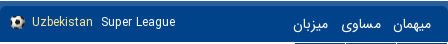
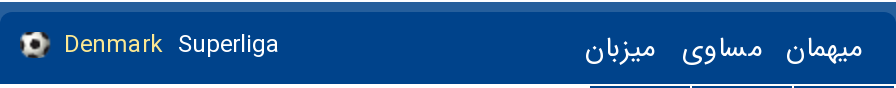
[32,13,175,32] Uzbekistan Super League -> [64,26,280,64] Denmark Superliga

